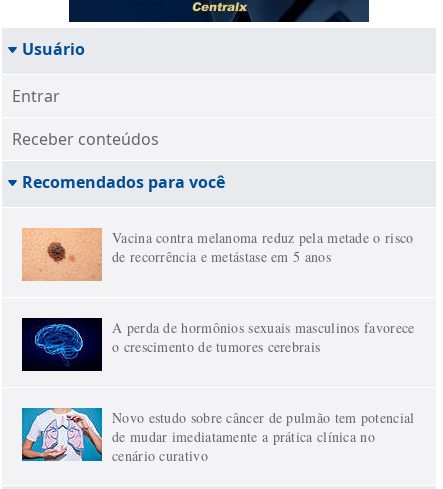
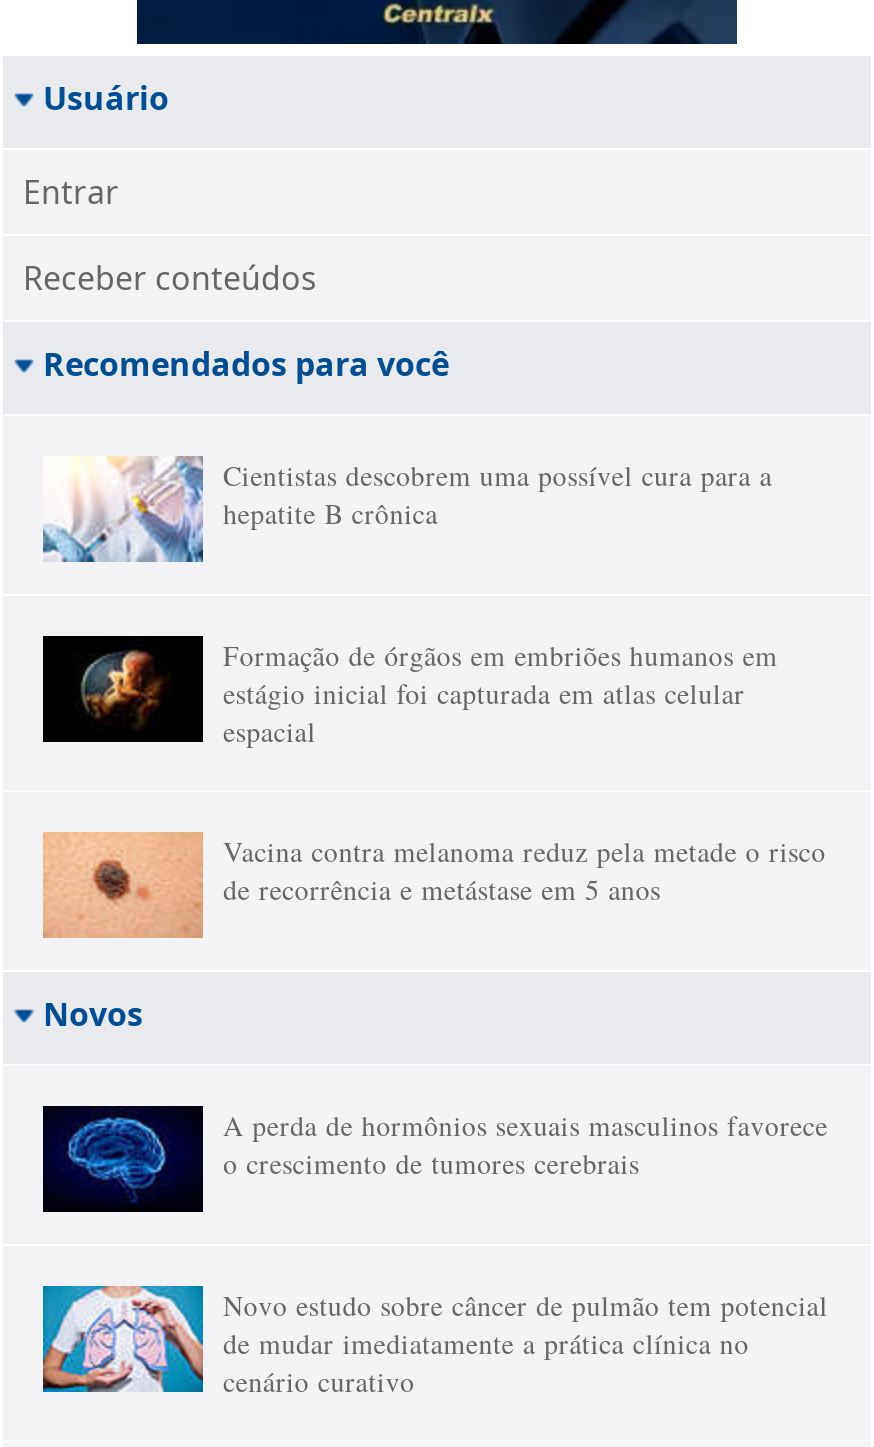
none -> [41,456,772,564] [image] | Cientistas descobrem uma possível cura para a | hepatite B crônica
none -> [43,636,778,750] [image] | Formação de órgãos em embriões humanos em | estágio inicial foi capturada em atlas celular | espacial
none -> [43,992,143,1036] Novos

